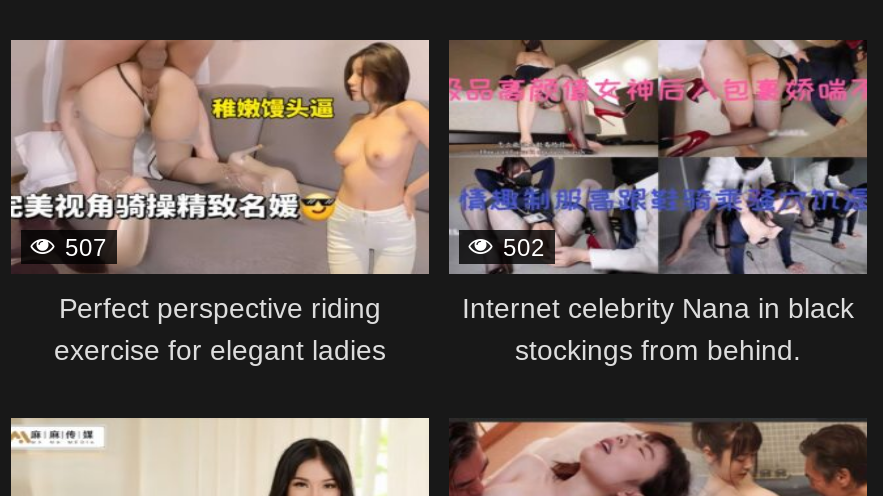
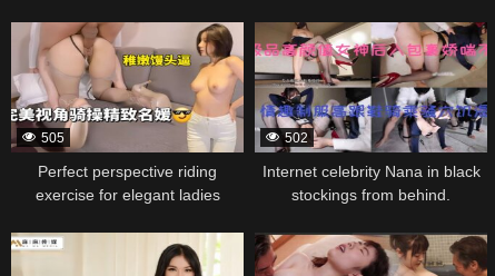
[59,233,107,261] 507 -> [38,130,65,145] 505

